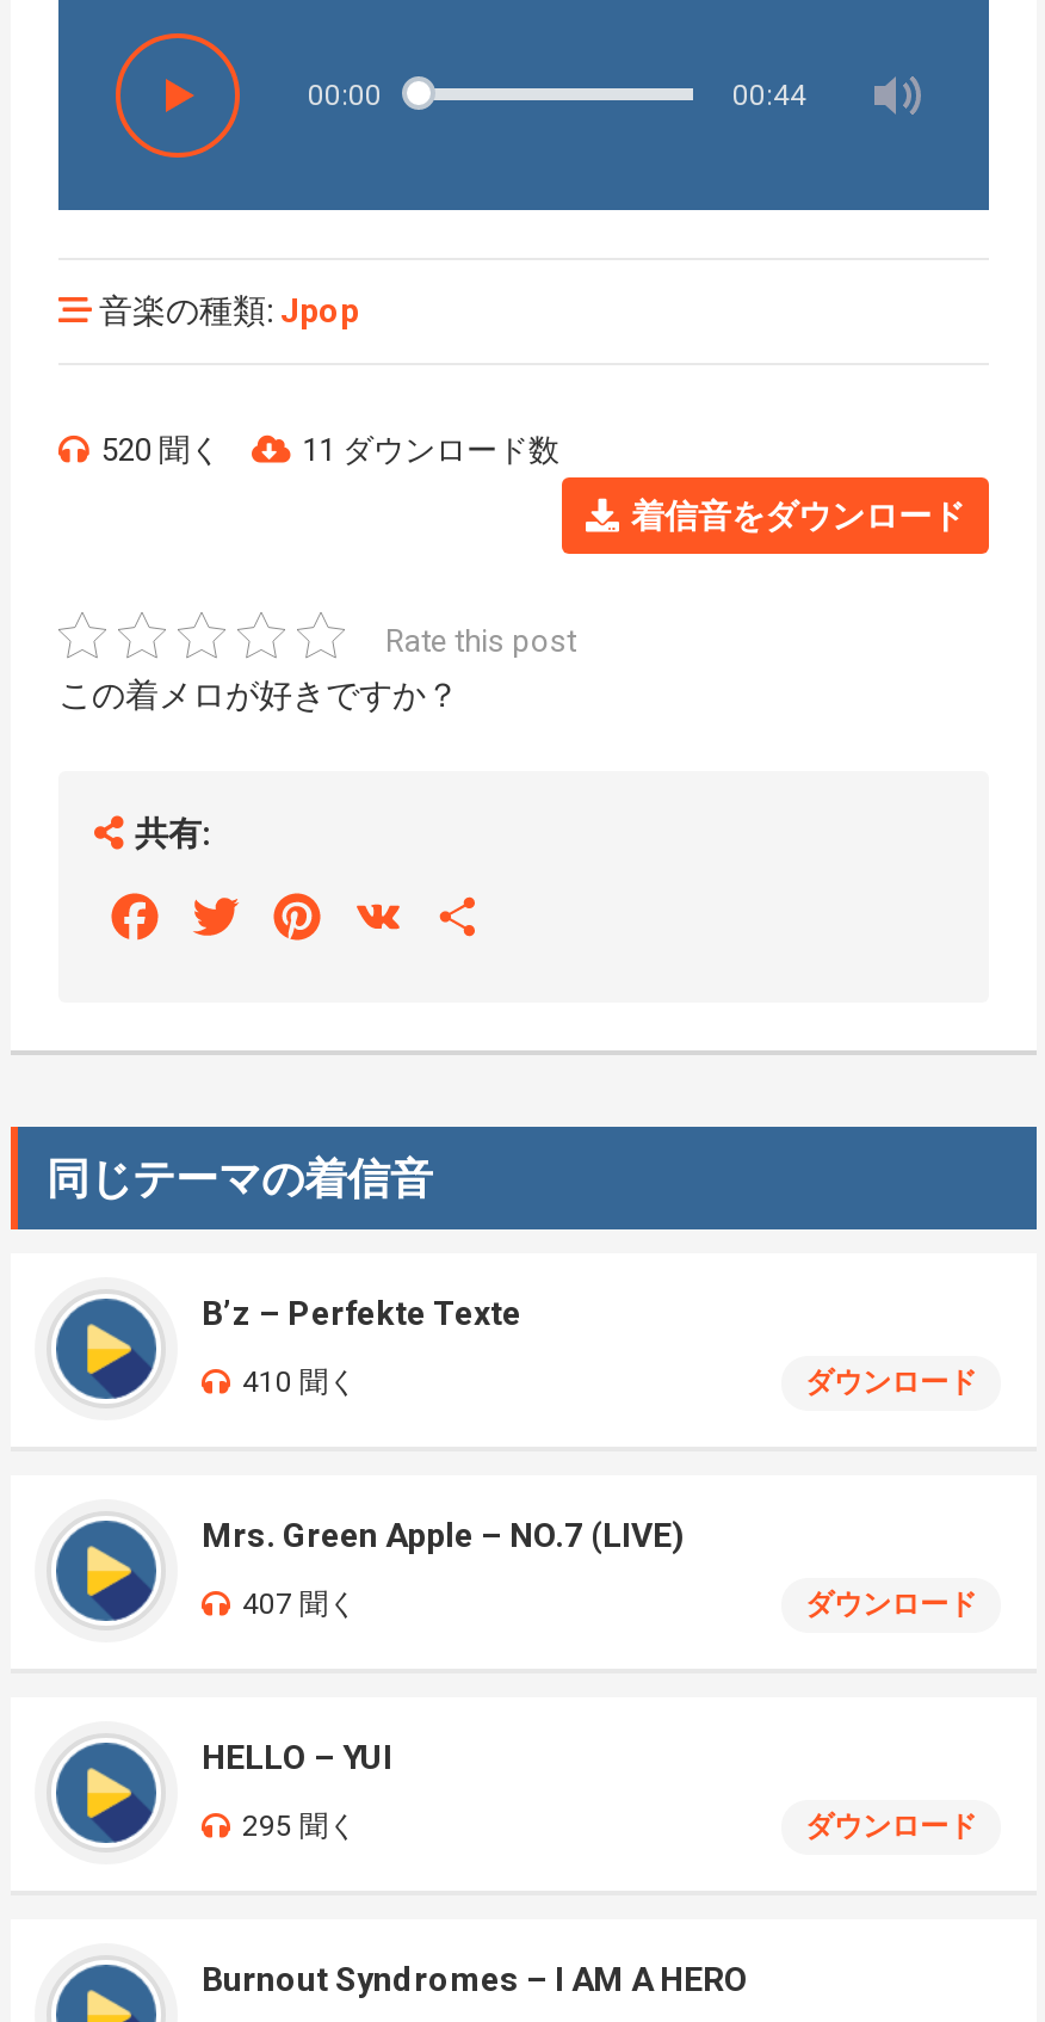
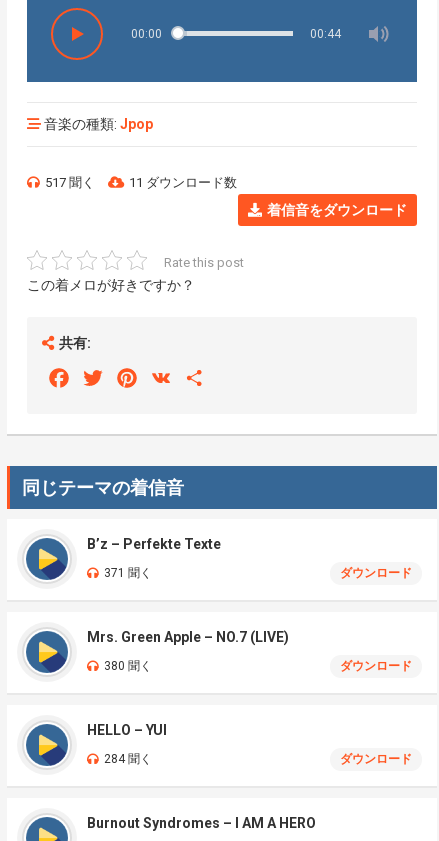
[101,432,221,468] 520 聞く -> [45,175,95,190] 517 聞く
[242,1366,357,1399] 410 聞く -> [104,566,152,580] 371 聞く
[242,1588,357,1621] 407 聞く -> [104,659,152,673] 380 聞く
[242,1810,357,1843] 295 聞く -> [104,752,152,766] 284 聞く

